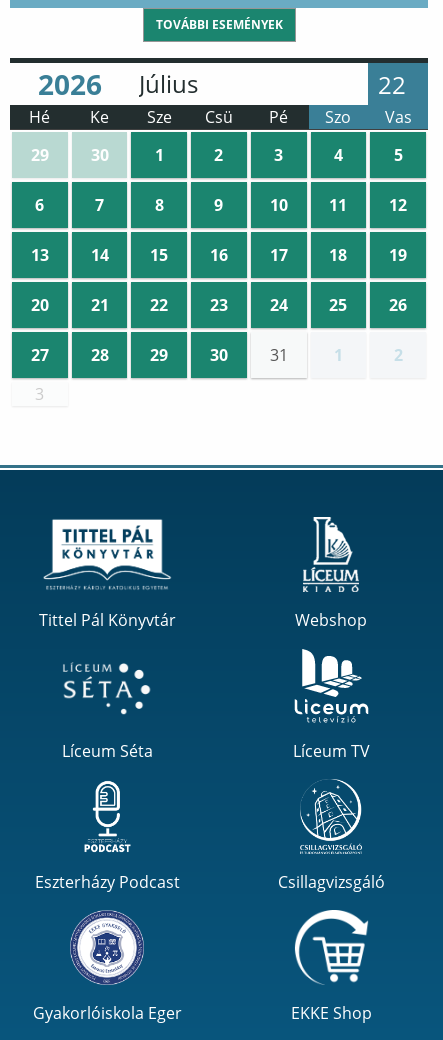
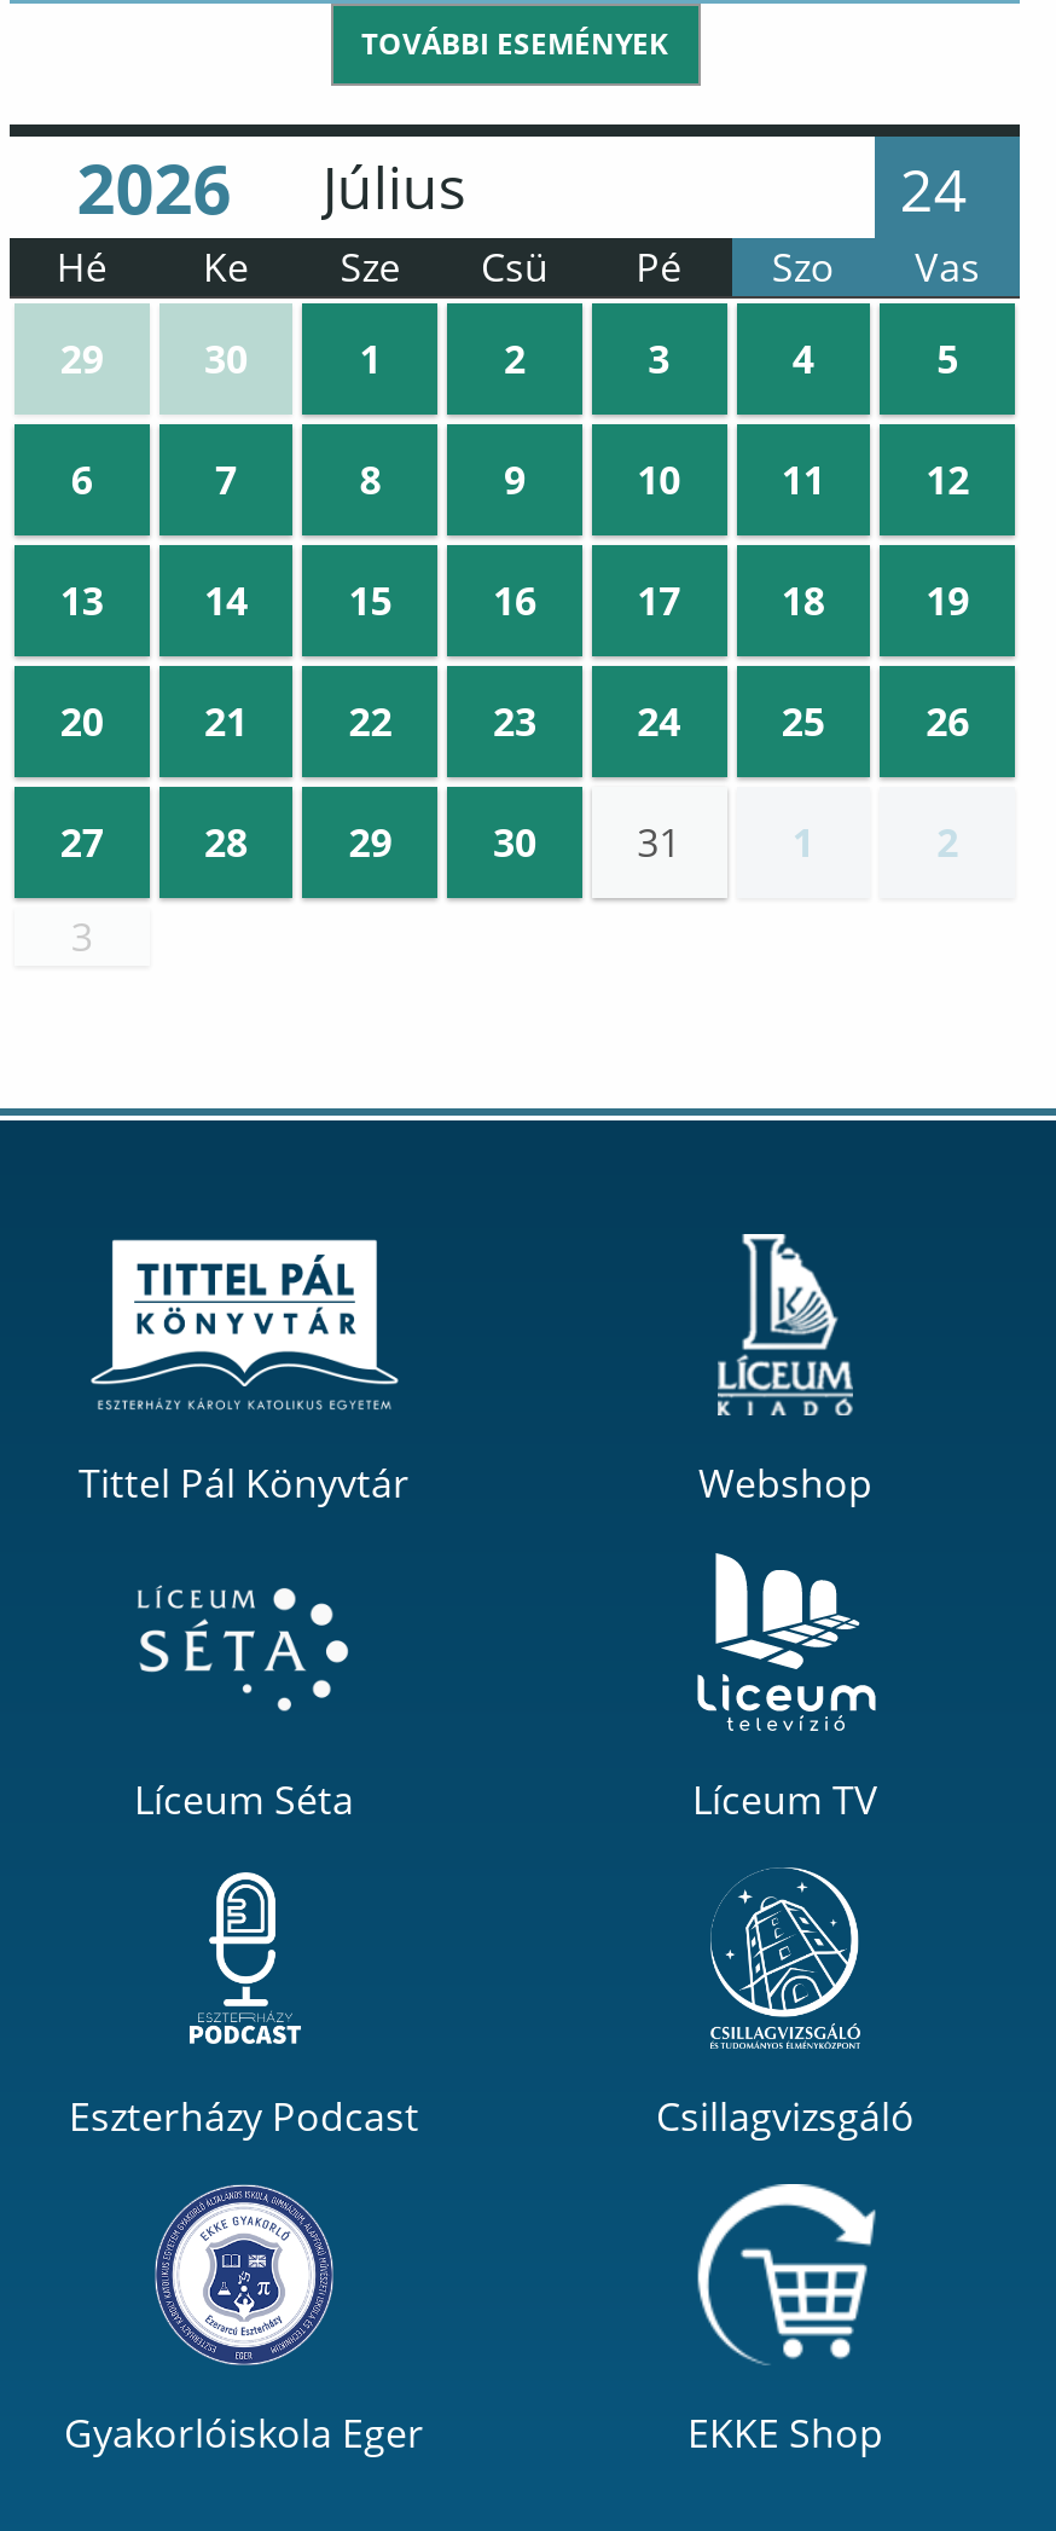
[378,68,406,101] 22 -> [900,148,967,228] 24

